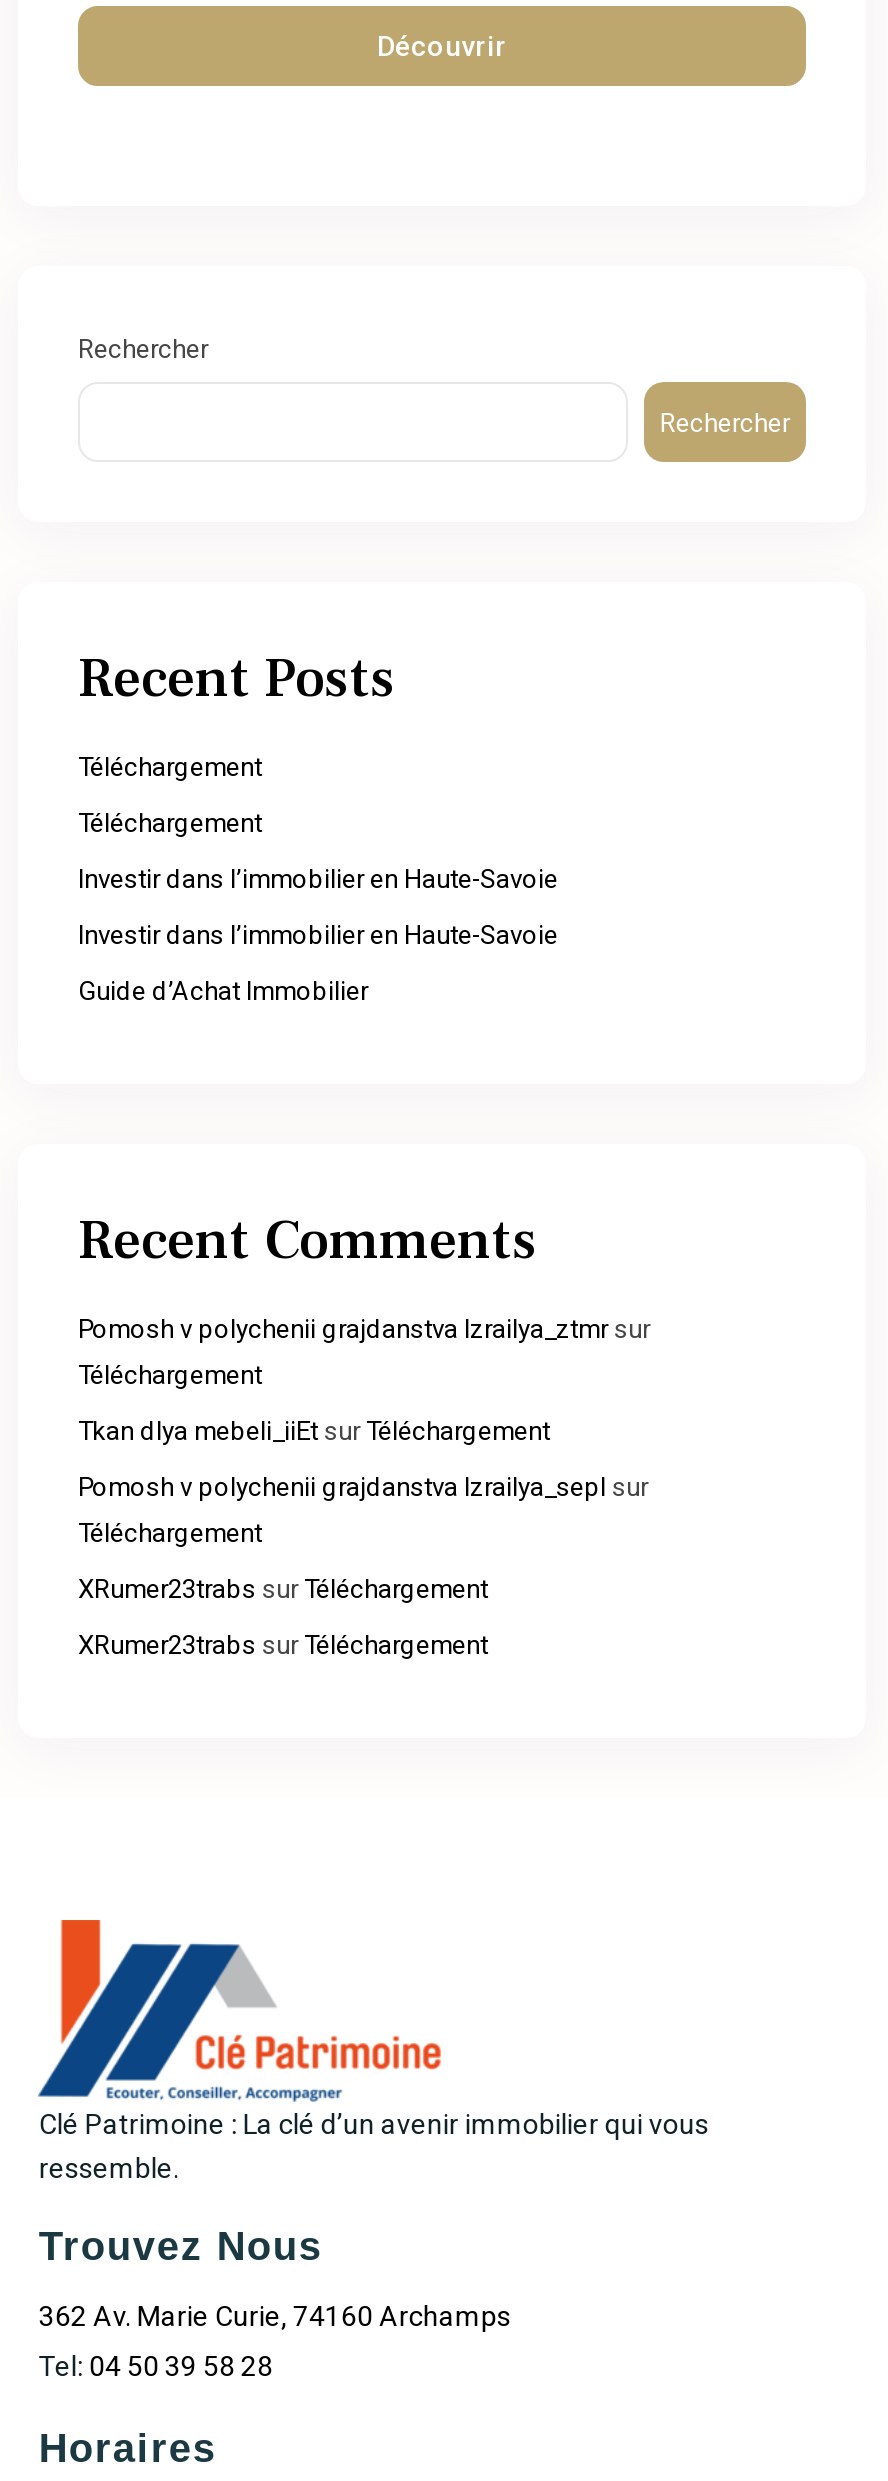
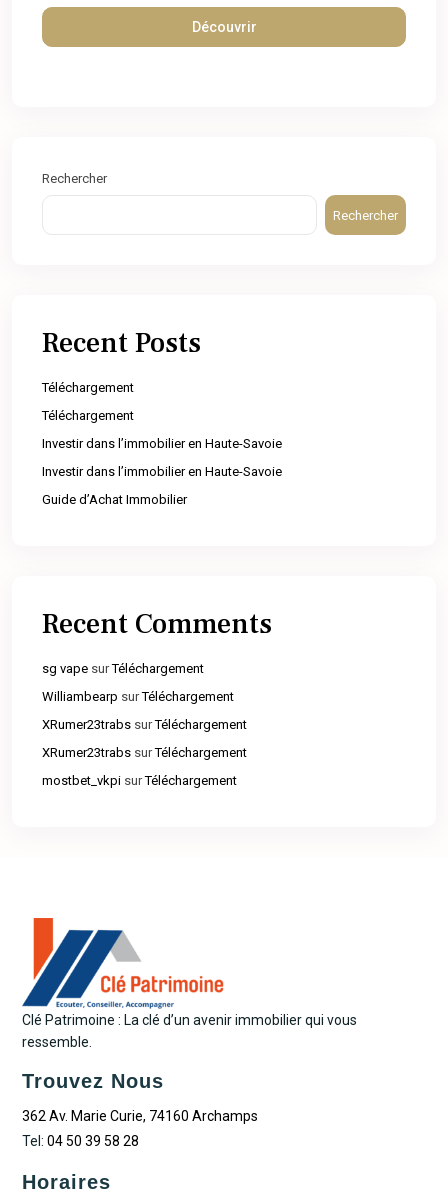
[78,1314,650,1548] Pomosh v polychenii grajdanstva Izrailya_ztmr sur | Téléchargement | Tkan dlya mebeli_iiEt sur Téléchargement | Pomosh v polychenii grajdanstva Izrailya_sepl sur | Téléchargement -> [42,661,234,704] sg vape sur Téléchargement | Williambearp sur Téléchargement
moved [78,1574,488,1660] -> [42,717,247,760]: XRumer23trabs sur Téléchargement | XRumer23trabs sur Téléchargement
none -> [42,773,237,788] mostbet_vkpi sur Téléchargement

